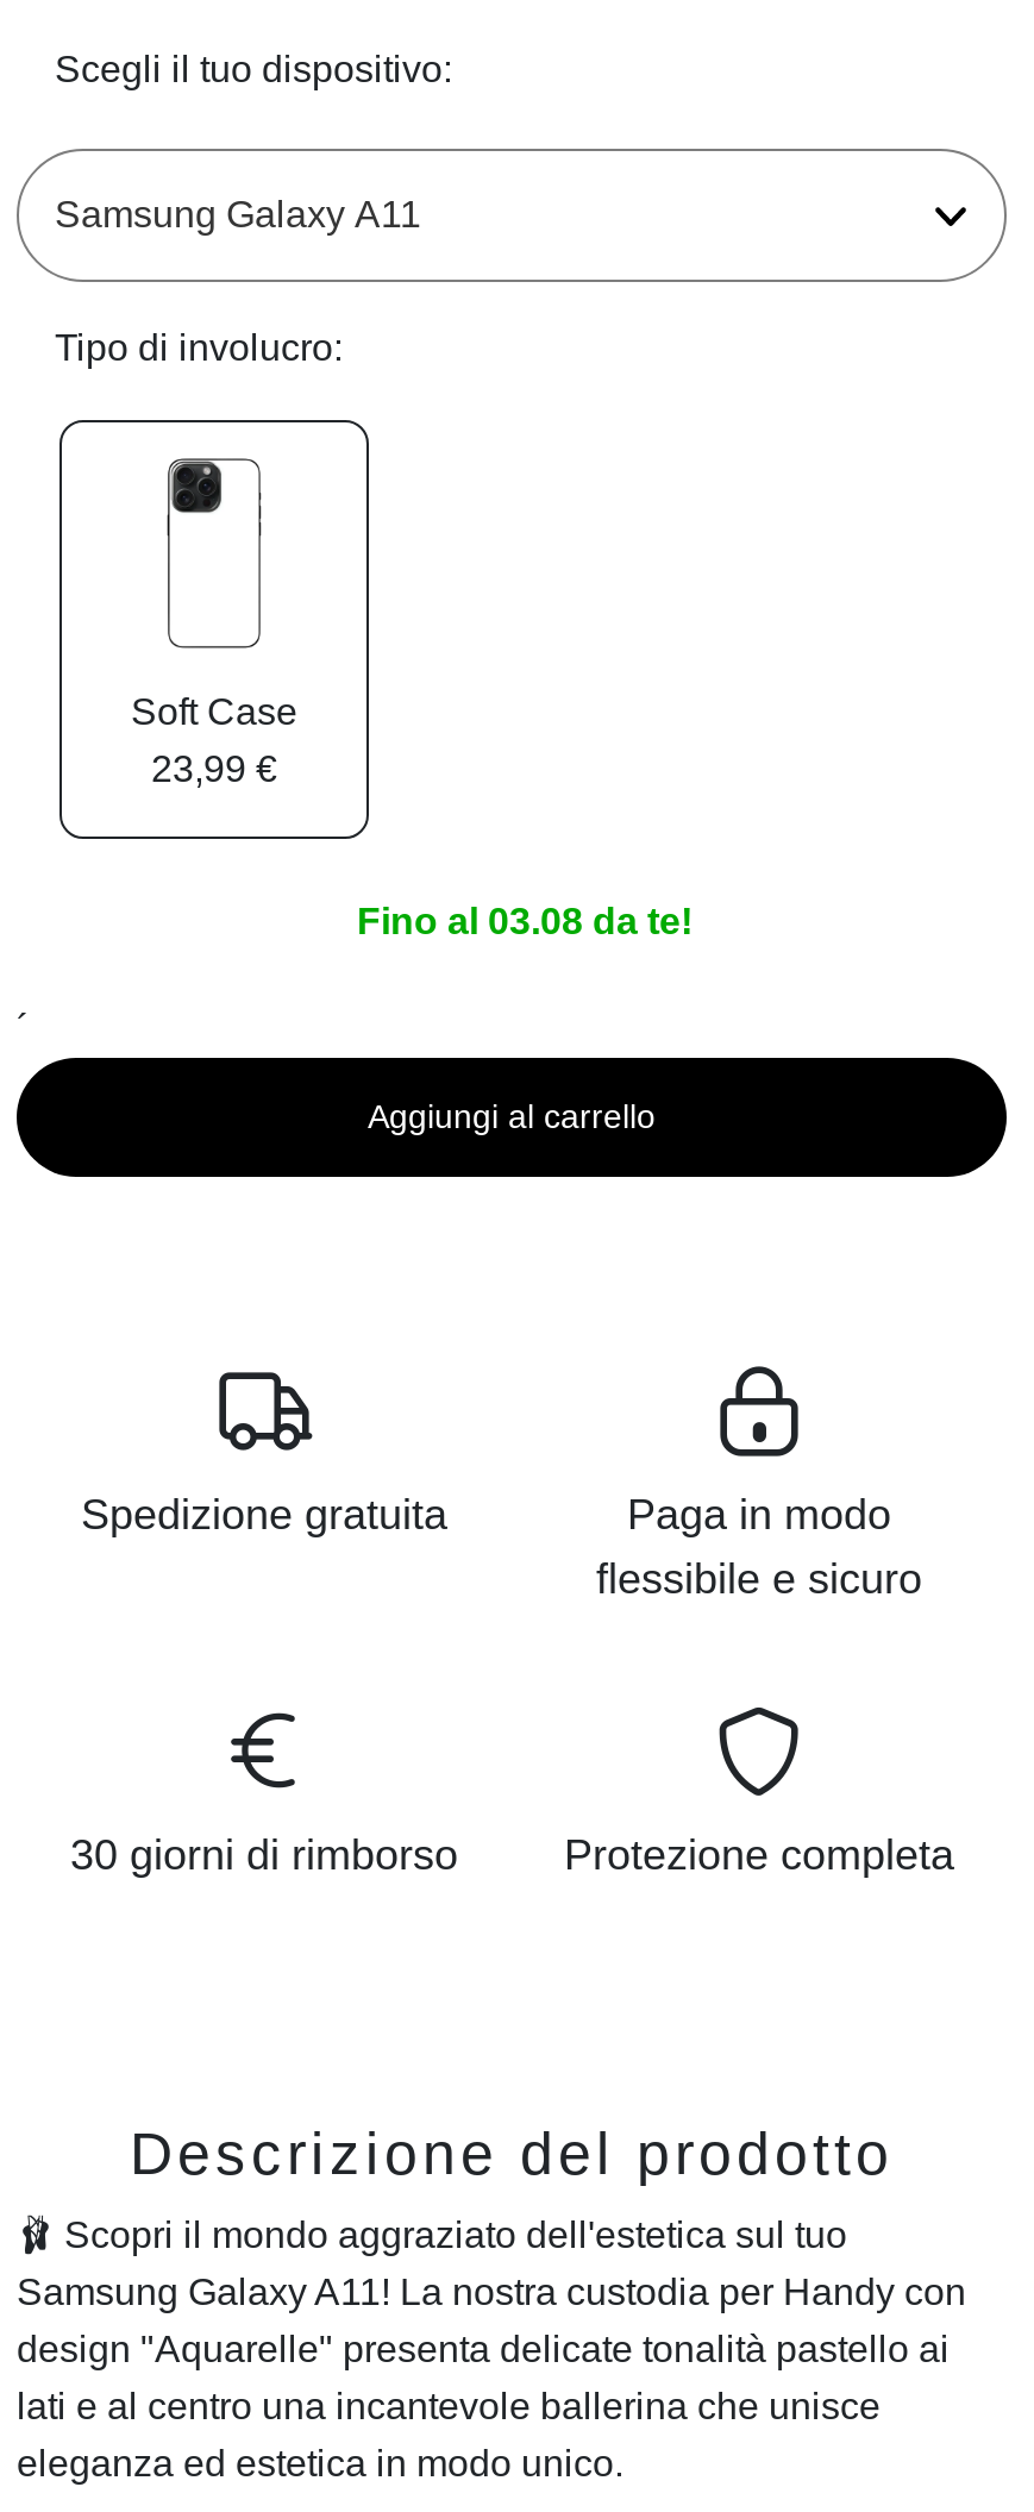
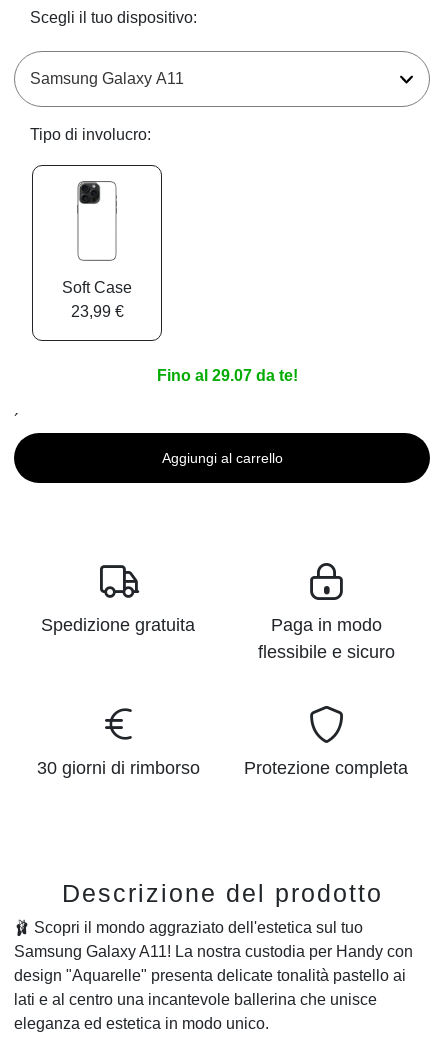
[357,901,693,941] Fino al 03.08 da te! -> [157,367,298,384] Fino al 29.07 da te!

